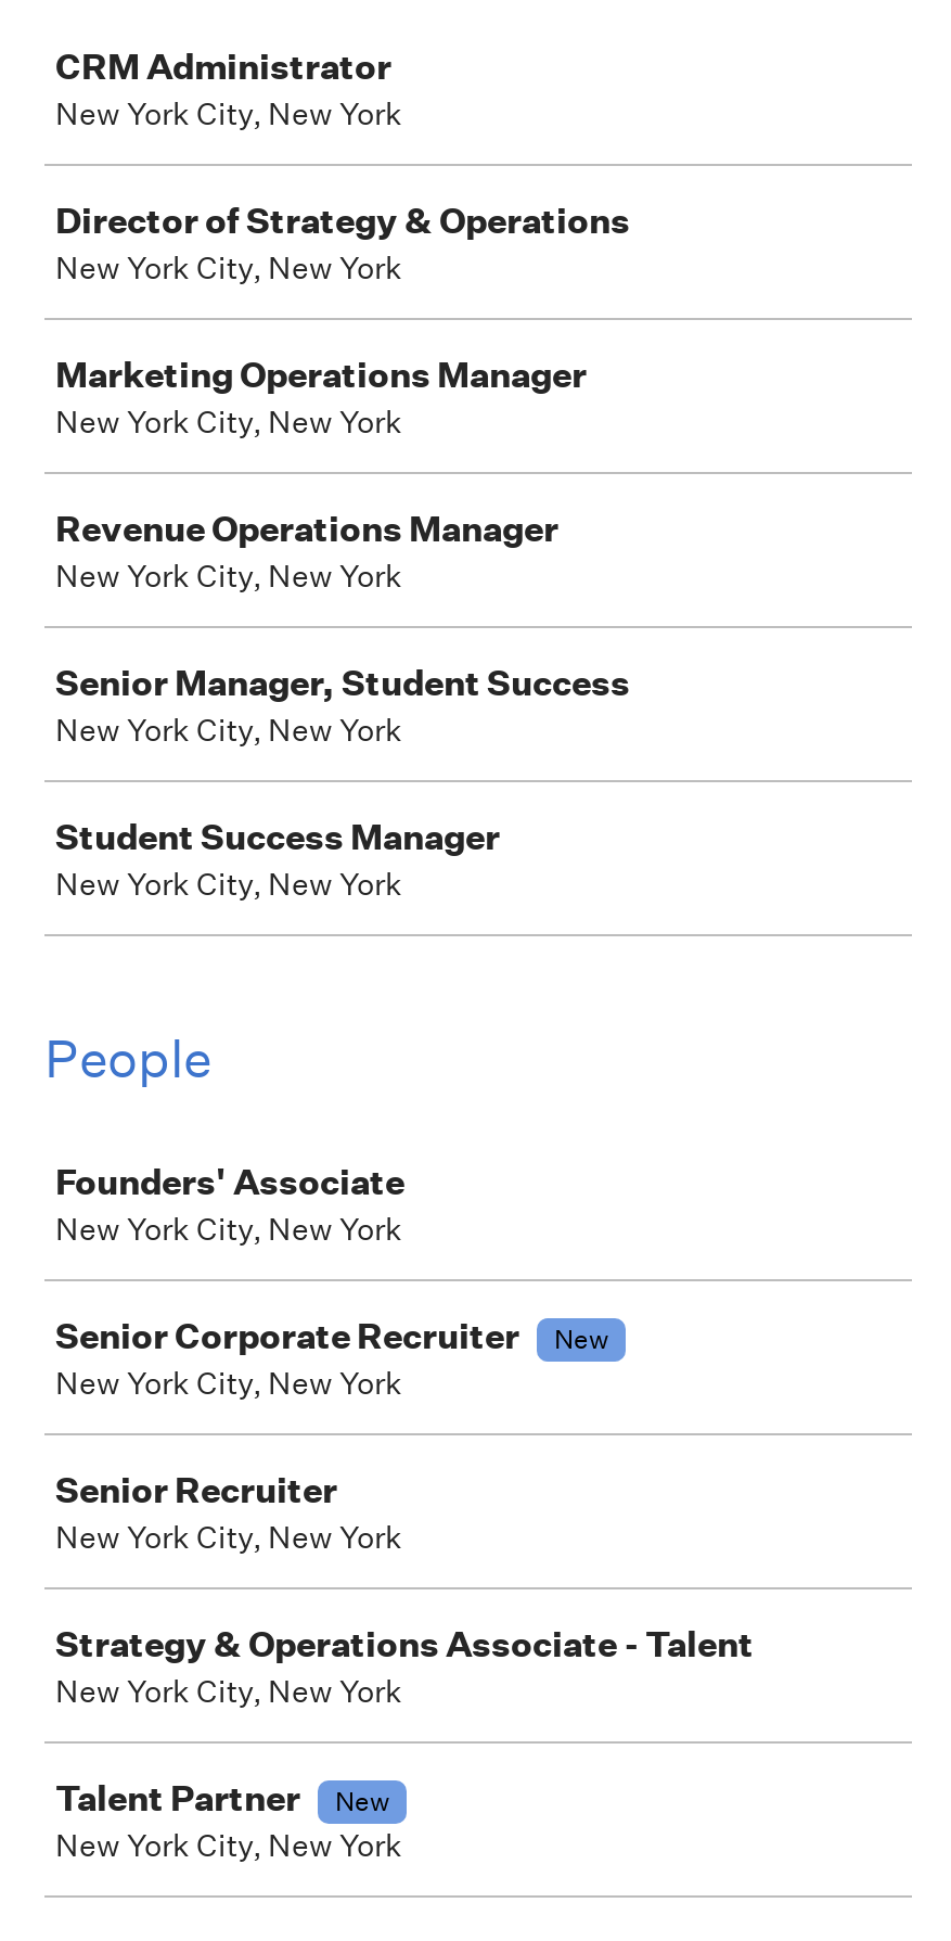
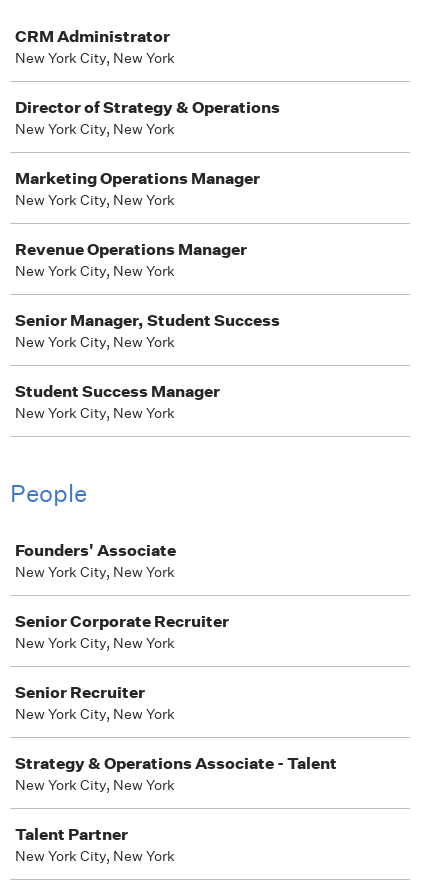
[554,1320,608,1357] New -> none
[335,1783,389,1819] New -> none

